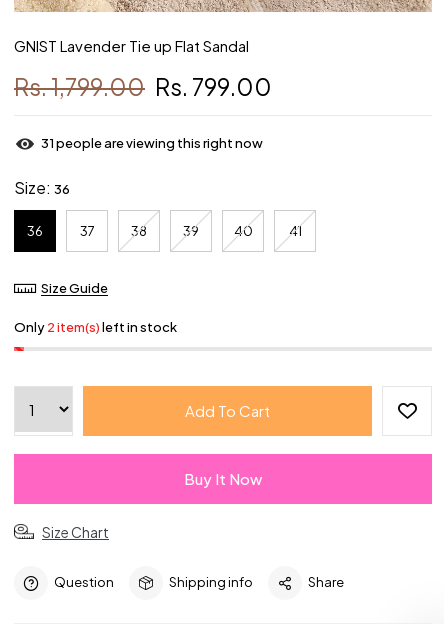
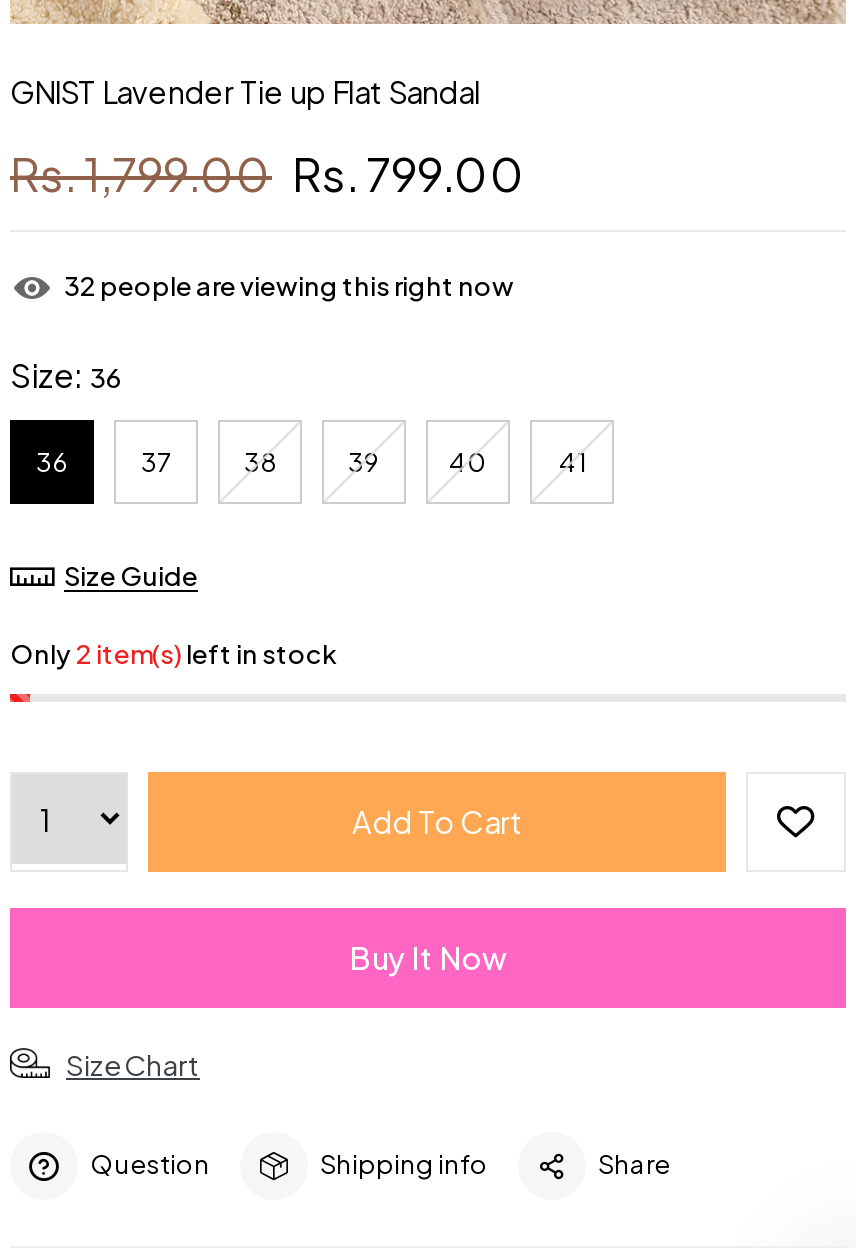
[41,135,263,151] 31 people are viewing this right now -> [64,270,514,302] 32 people are viewing this right now

